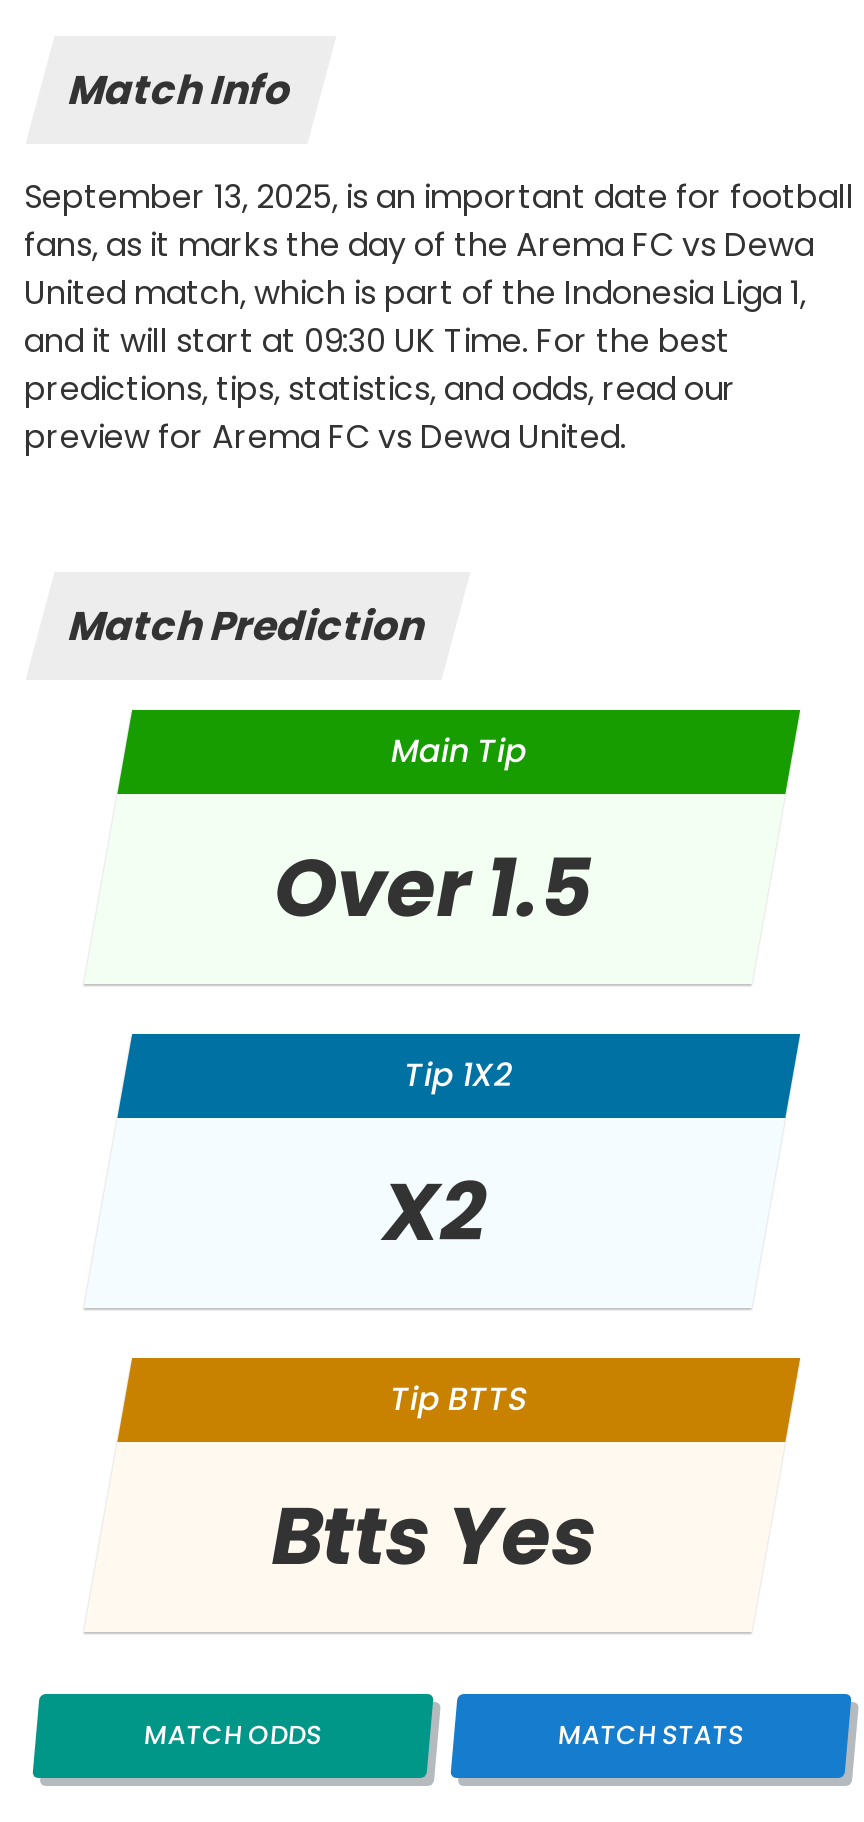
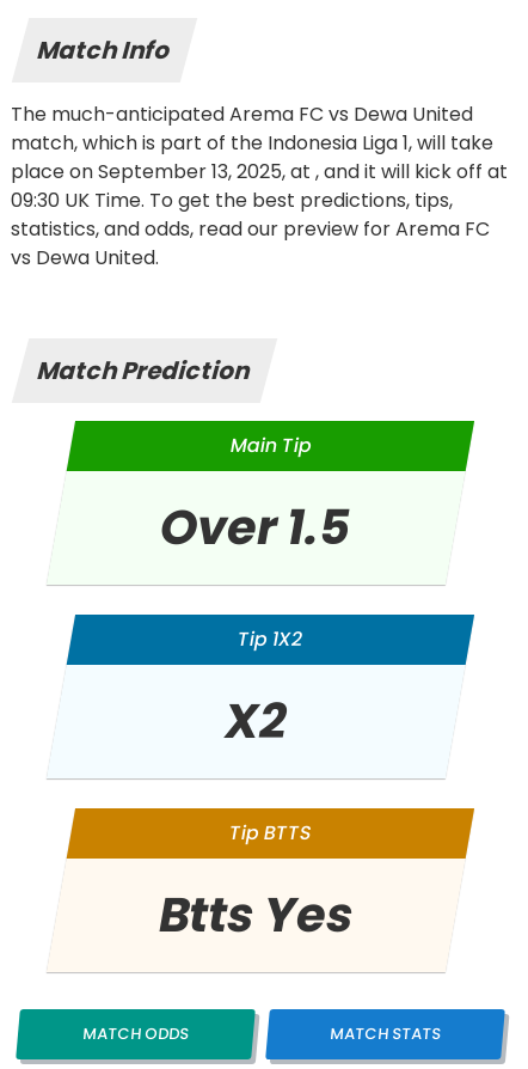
[24,174,854,460] September 13, 2025, is an important date for football | fans, as it marks the day of the Arema FC vs Dewa | United match, which is part of the Indonesia Liga 1, | and it will start at 09:30 UK Time. For the best | predictions, tips, statistics, and odds, read our | preview for Arema FC vs Dewa United. -> [11,100,508,271] The much-anticipated Arema FC vs Dewa United | match, which is part of the Indonesia Liga 1, will take | place on September 13, 2025, at , and it will kick off at | 09:30 UK Time. To get the best predictions, tips, | statistics, and odds, read our preview for Arema FC | vs Dewa United.

